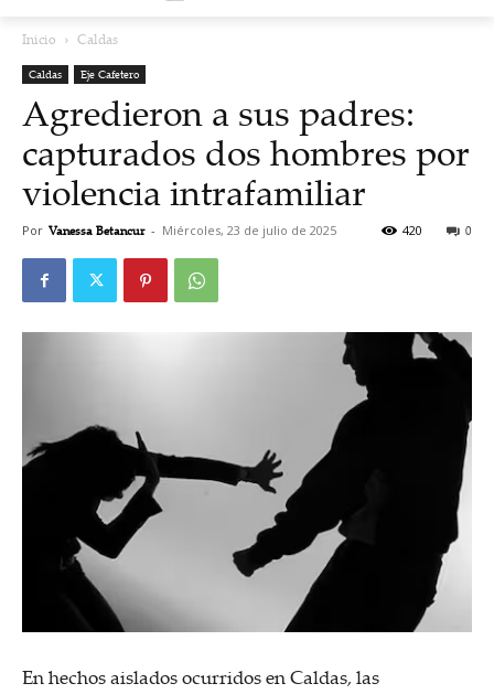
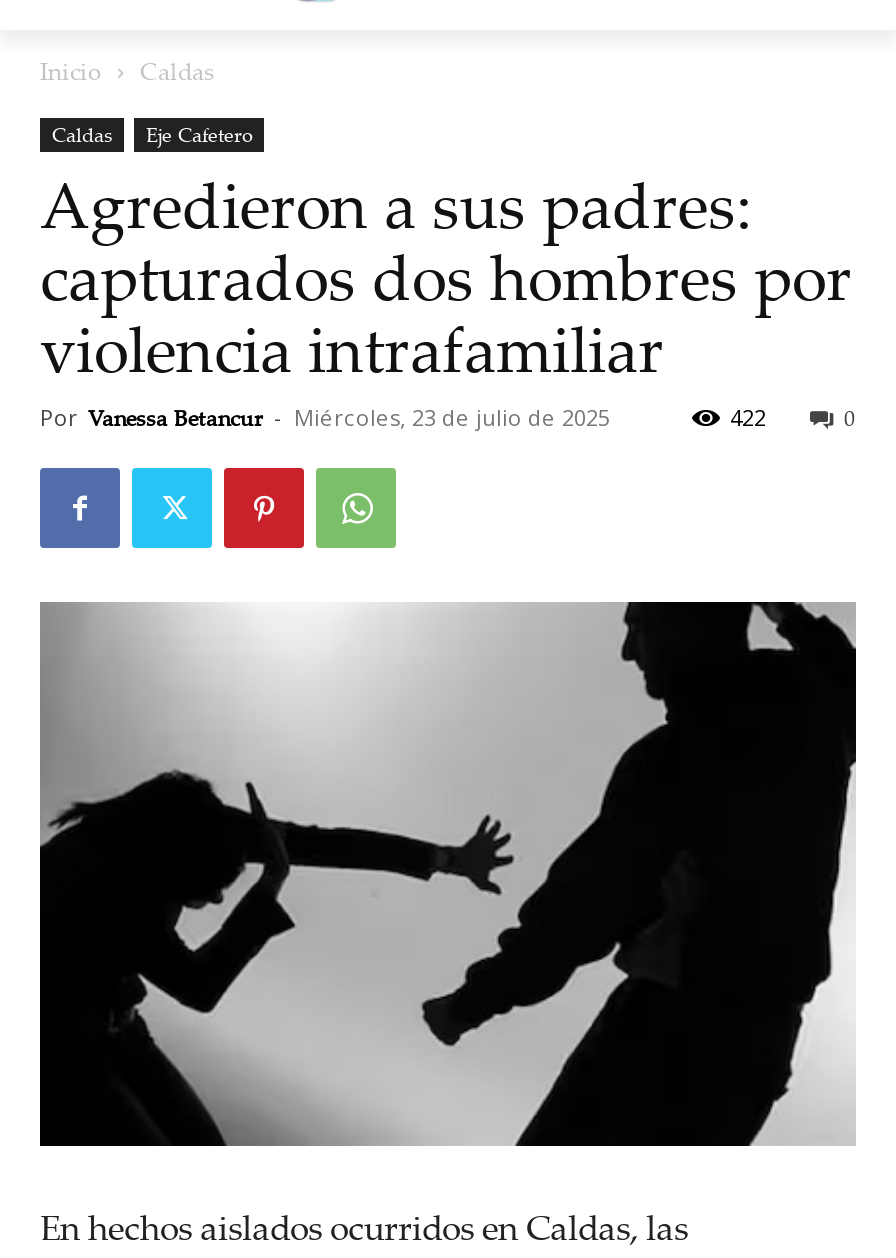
[402,222,422,238] 420 -> [730,402,766,432] 422

